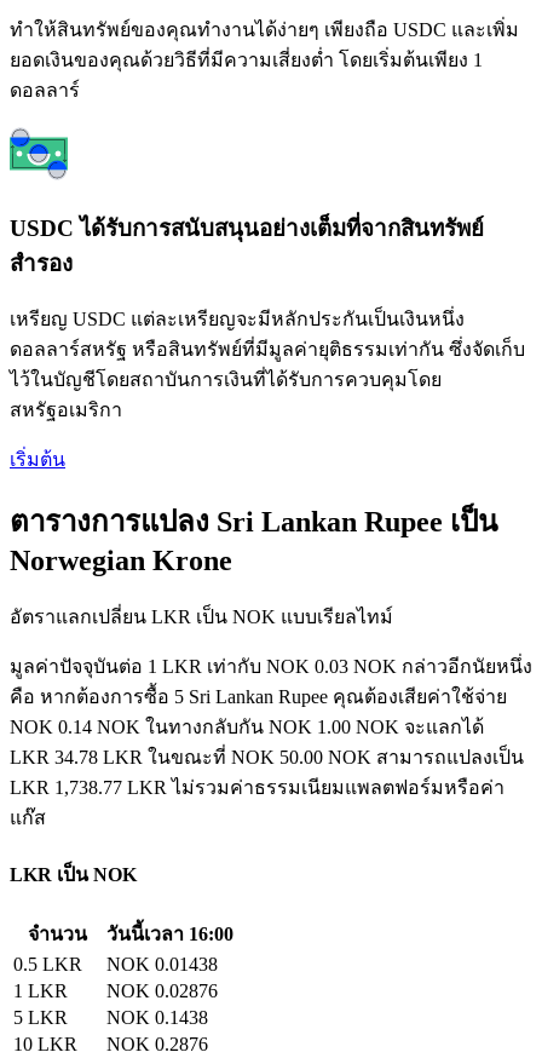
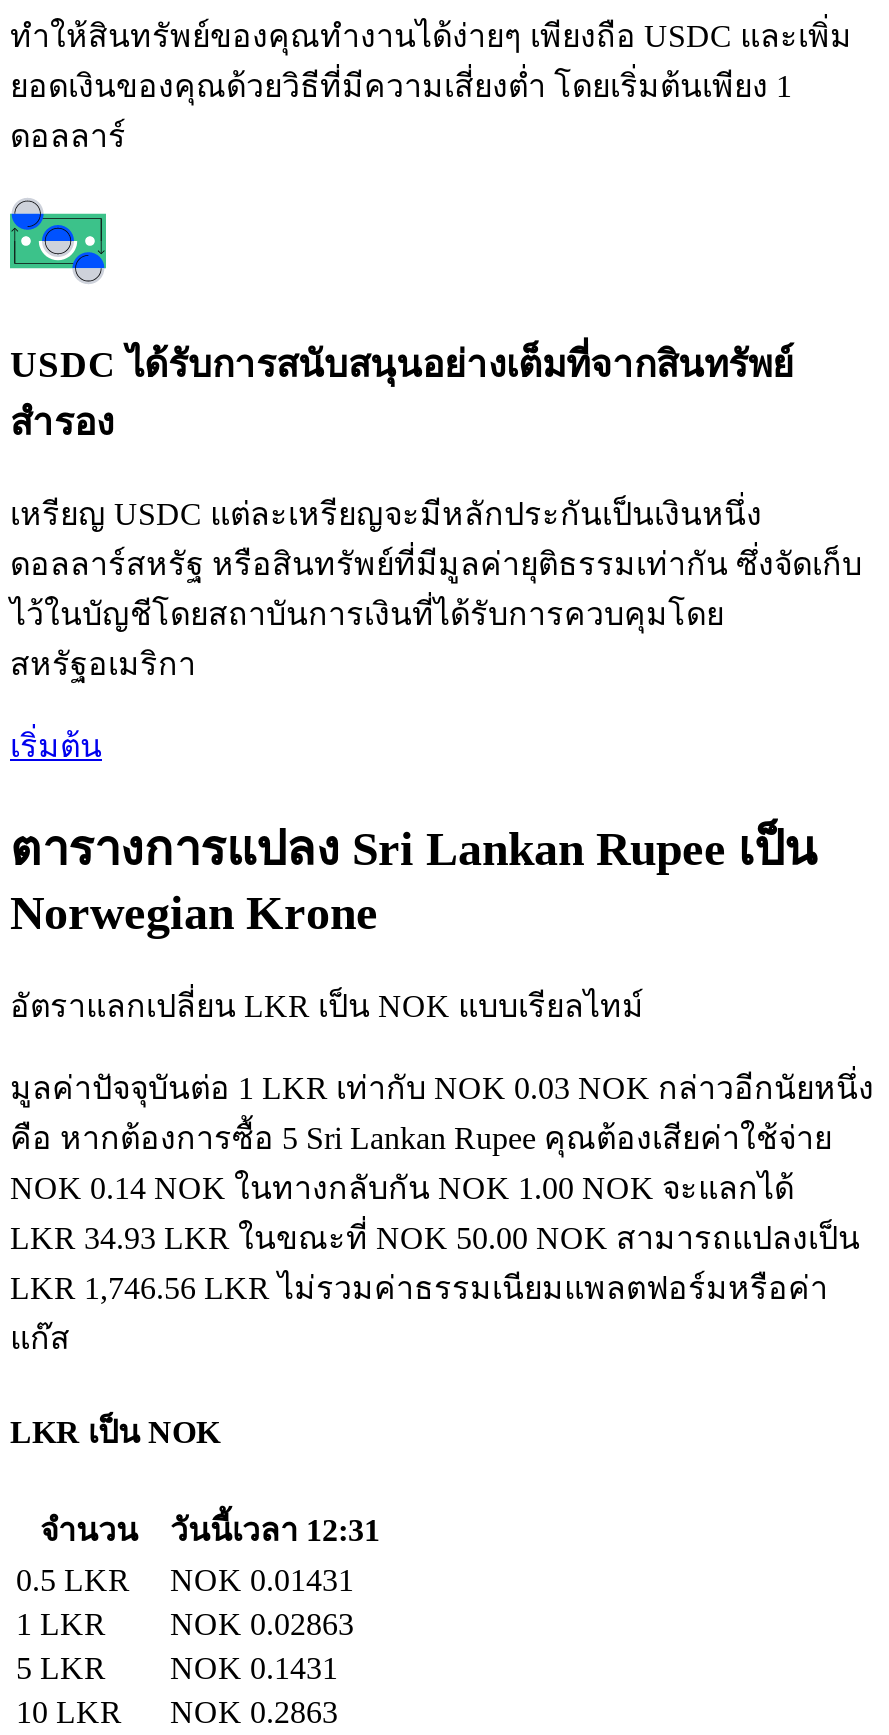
[10,747,524,768] LKR 34.78 LKR ในขณะที่ NOK 50.00 NOK สามารถแปลงเป็น -> [10,1222,860,1256] LKR 34.93 LKR ในขณะที่ NOK 50.00 NOK สามารถแปลงเป็น
[10,778,504,798] LKR 1,738.77 LKR ไม่รวมค่าธรรมเนียมแพลตฟอร์มหรือค่า -> [10,1272,828,1306] LKR 1,746.56 LKR ไม่รวมค่าธรรมเนียมแพลตฟอร์มหรือค่า
[106,924,233,944] วันนี้เวลา 16:00 -> [170,1513,380,1547] วันนี้เวลา 12:31
[13,954,218,974] 0.5 LKR NOK 0.01438 -> [16,1563,354,1597] 0.5 LKR NOK 0.01431
[13,980,218,1001] 1 LKR NOK 0.02876 -> [16,1607,354,1641] 1 LKR NOK 0.02863
[13,1007,208,1028] 5 LKR NOK 0.1438 -> [16,1651,338,1685] 5 LKR NOK 0.1431
[13,1034,208,1054] 10 LKR NOK 0.2876 -> [16,1695,338,1729] 10 LKR NOK 0.2863

